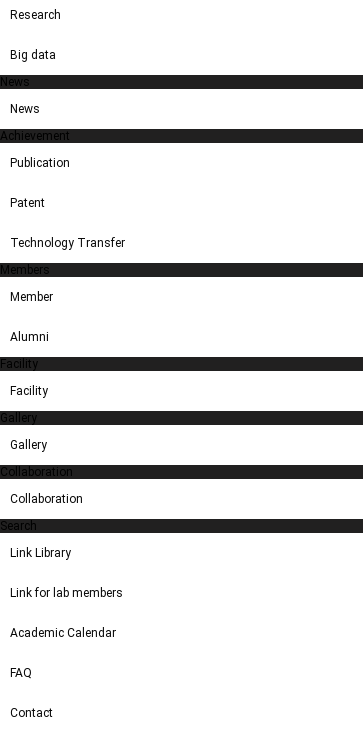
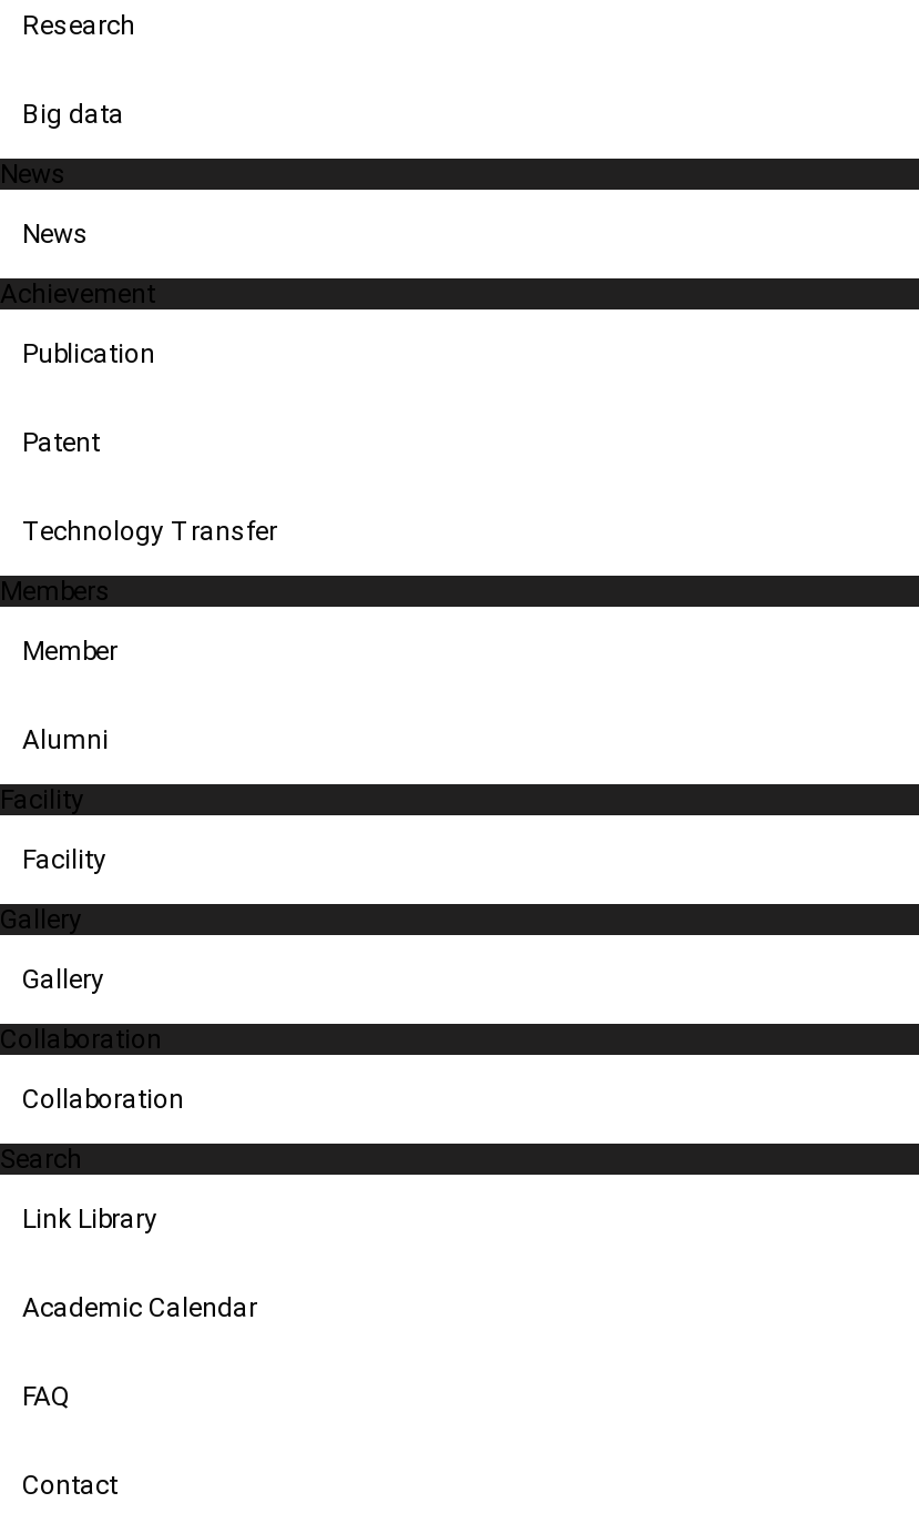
[10,586,123,600] Link for lab members -> none

